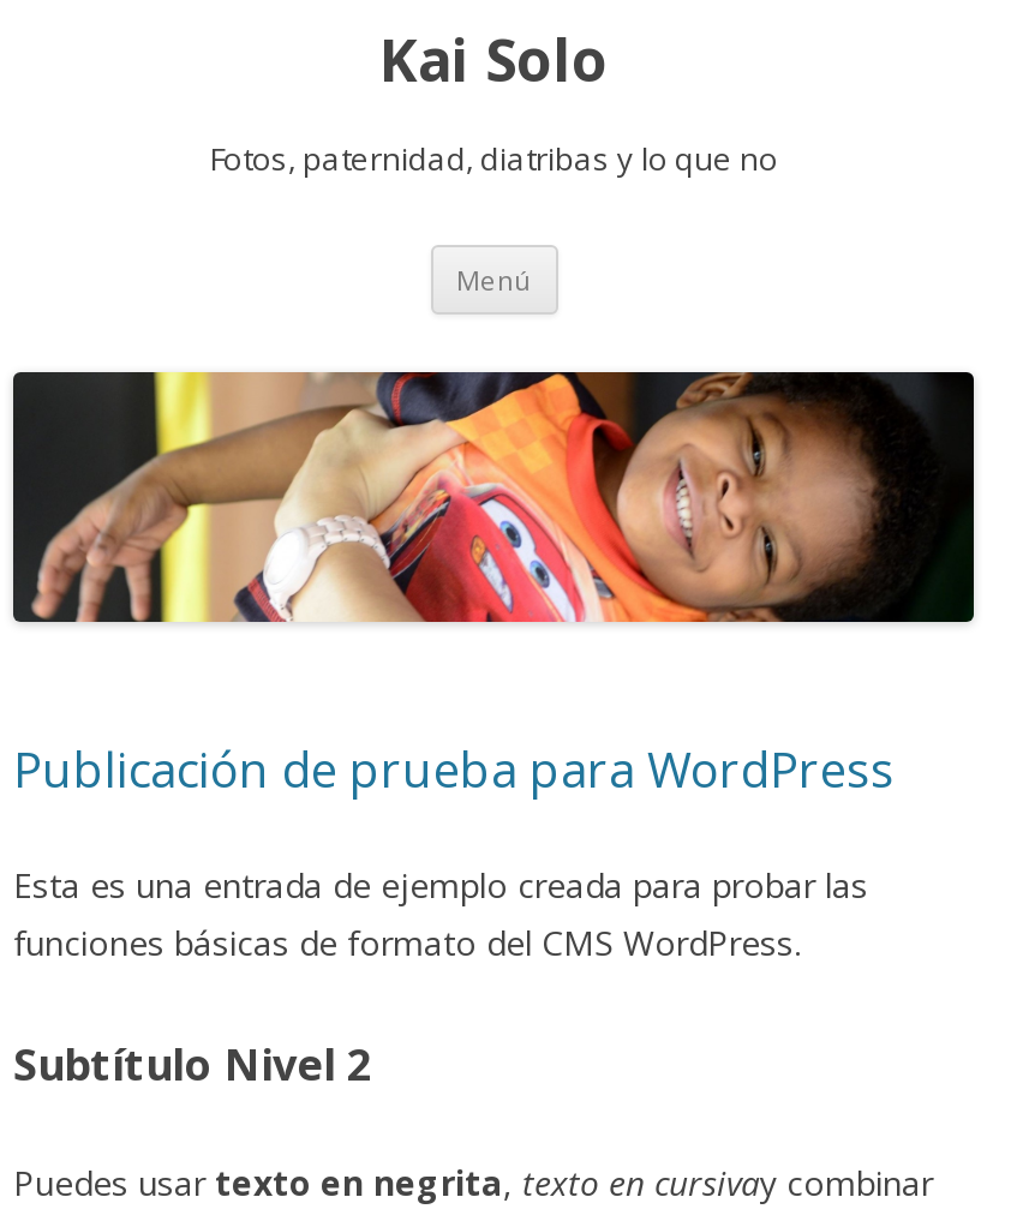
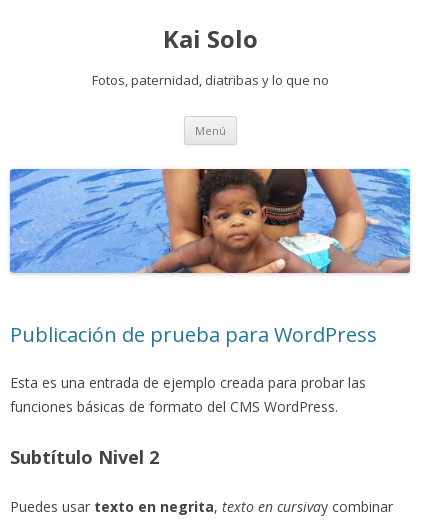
[11,370,976,624] [image] -> [9,168,411,274] [image]

